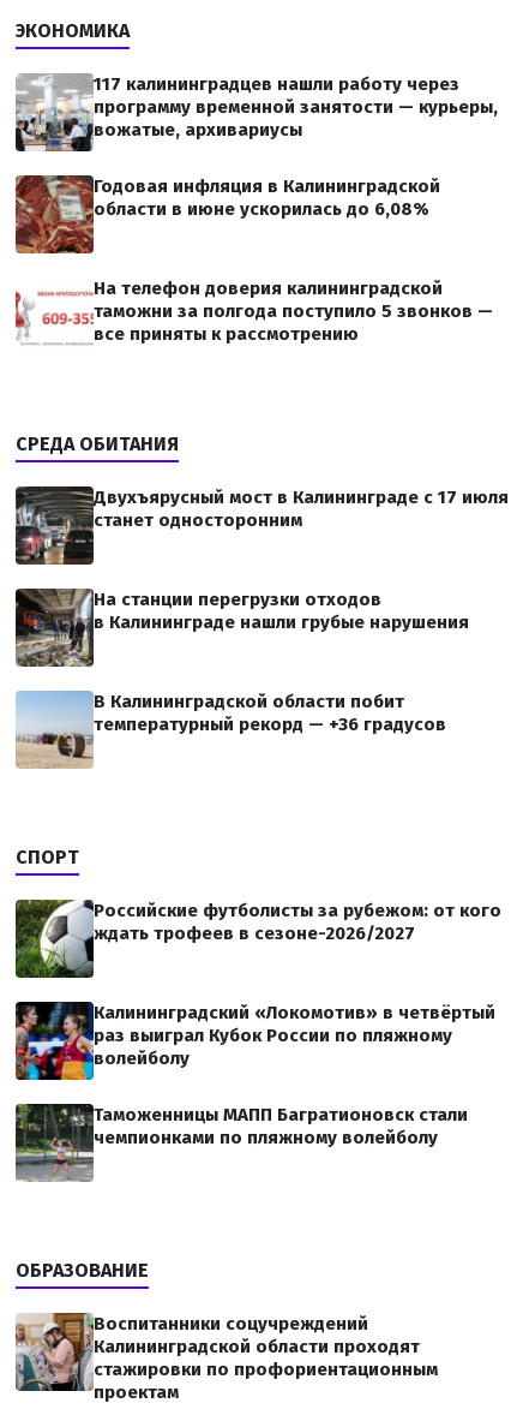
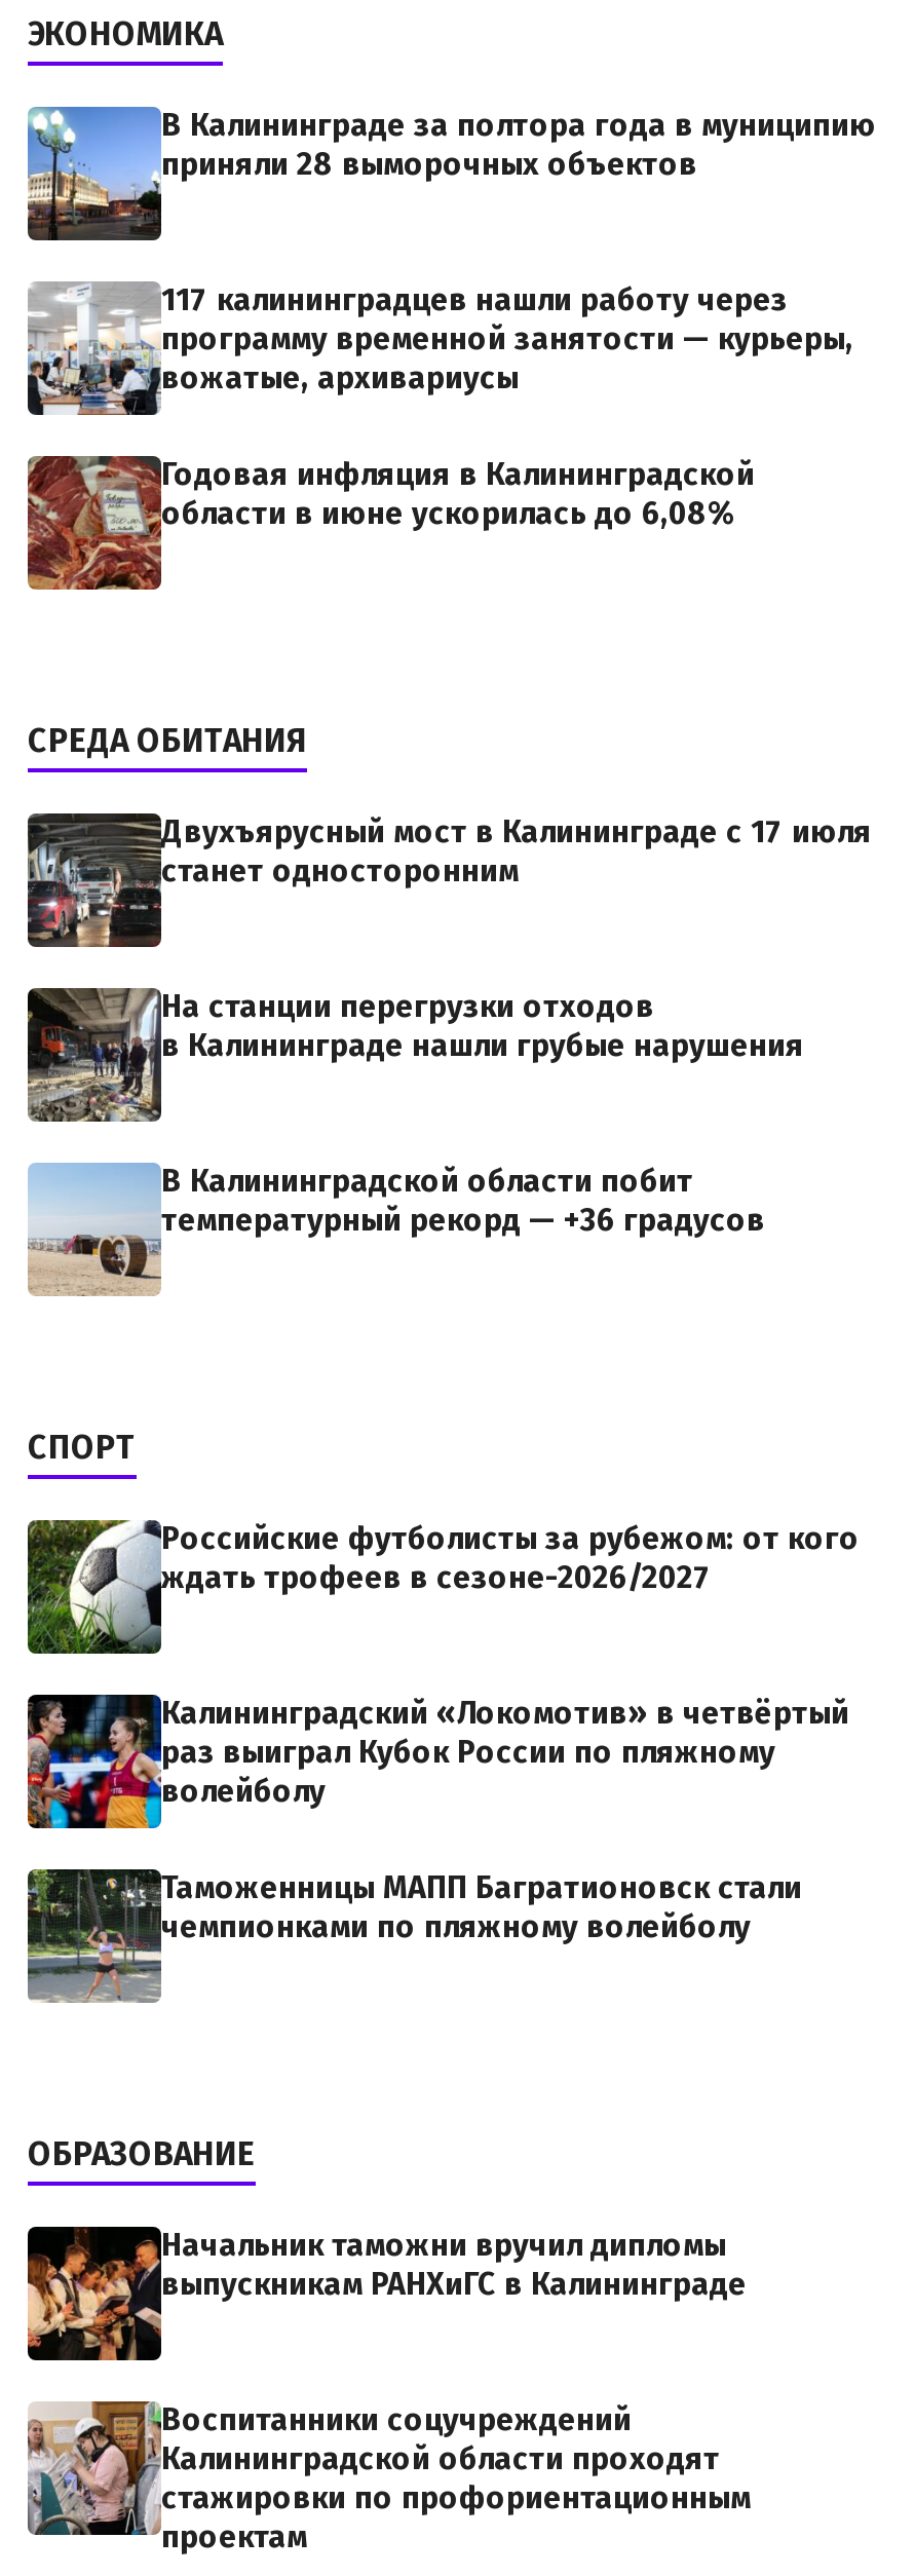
none -> [28,105,876,242] [image] | В Калининграде за полтора года в муниципию | приняли 28 выморочных объектов
[16,277,493,354] [image] | На телефон доверия калининградской | таможни за полгода поступило 5 звонков — | все приняты к рассмотрению -> none
none -> [26,2225,747,2362] [image] | Начальник таможни вручил дипломы | выпускникам РАНХиГС в Калининграде

